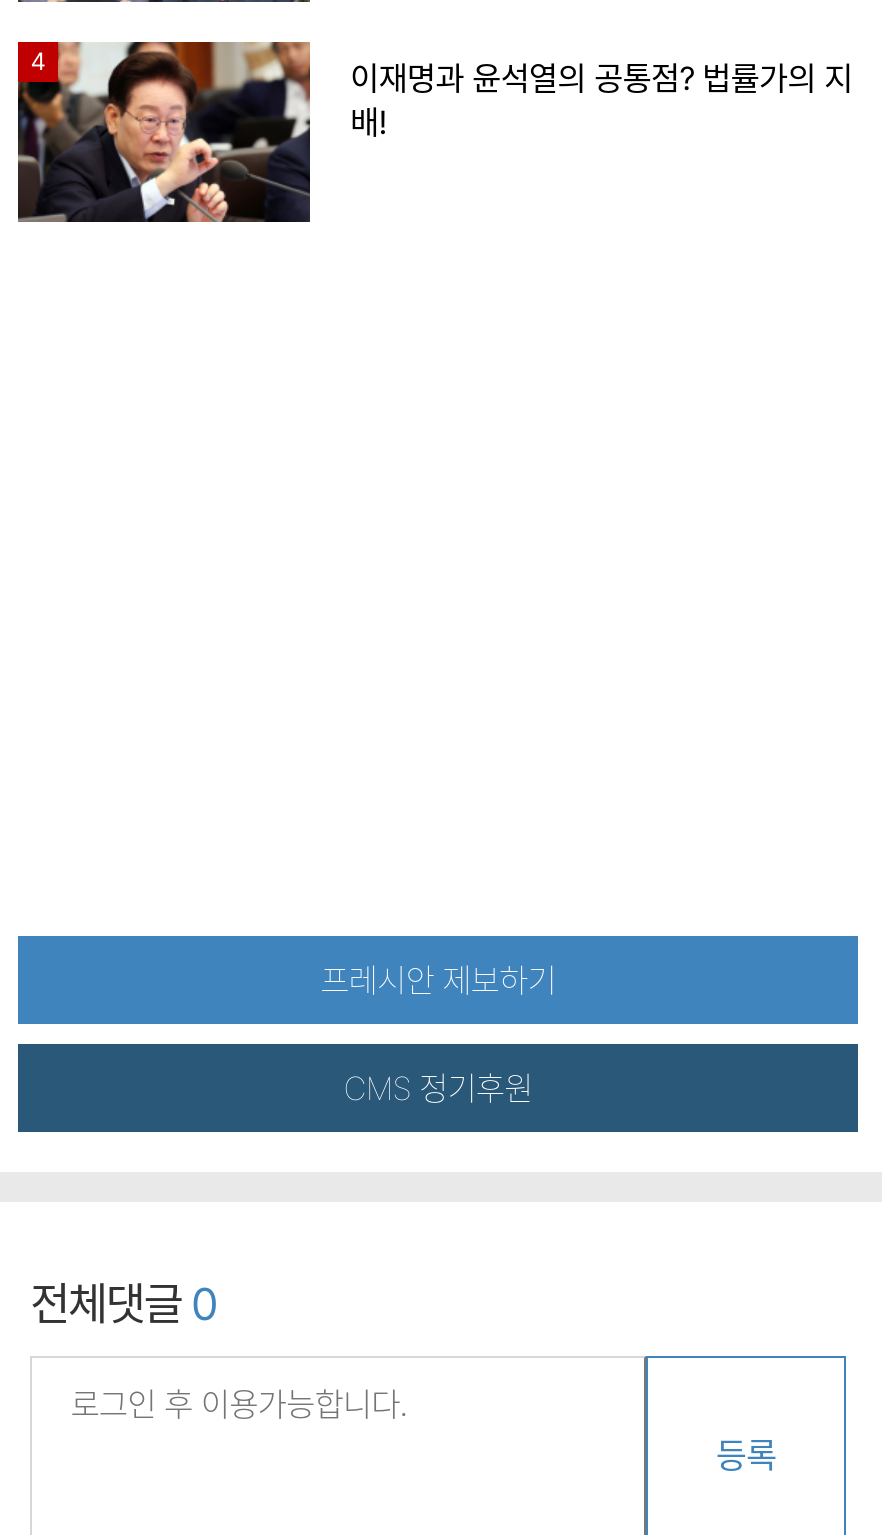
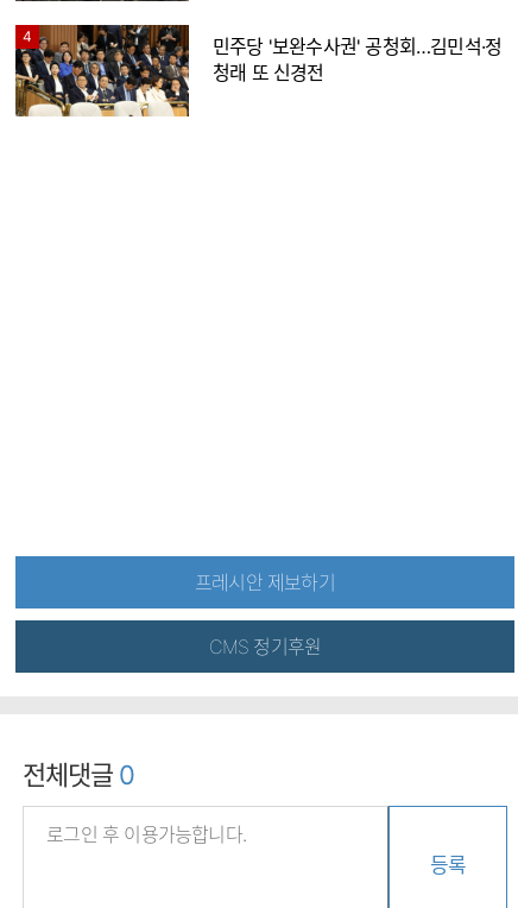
[16,40,852,224] [image] | 이재명과 윤석열의 공통점? 법률가의 지 | 배! -> [14,24,502,132] [image] | 민주당 '보완수사권' 공청회…김민석·정 | 청래 또 신경전

